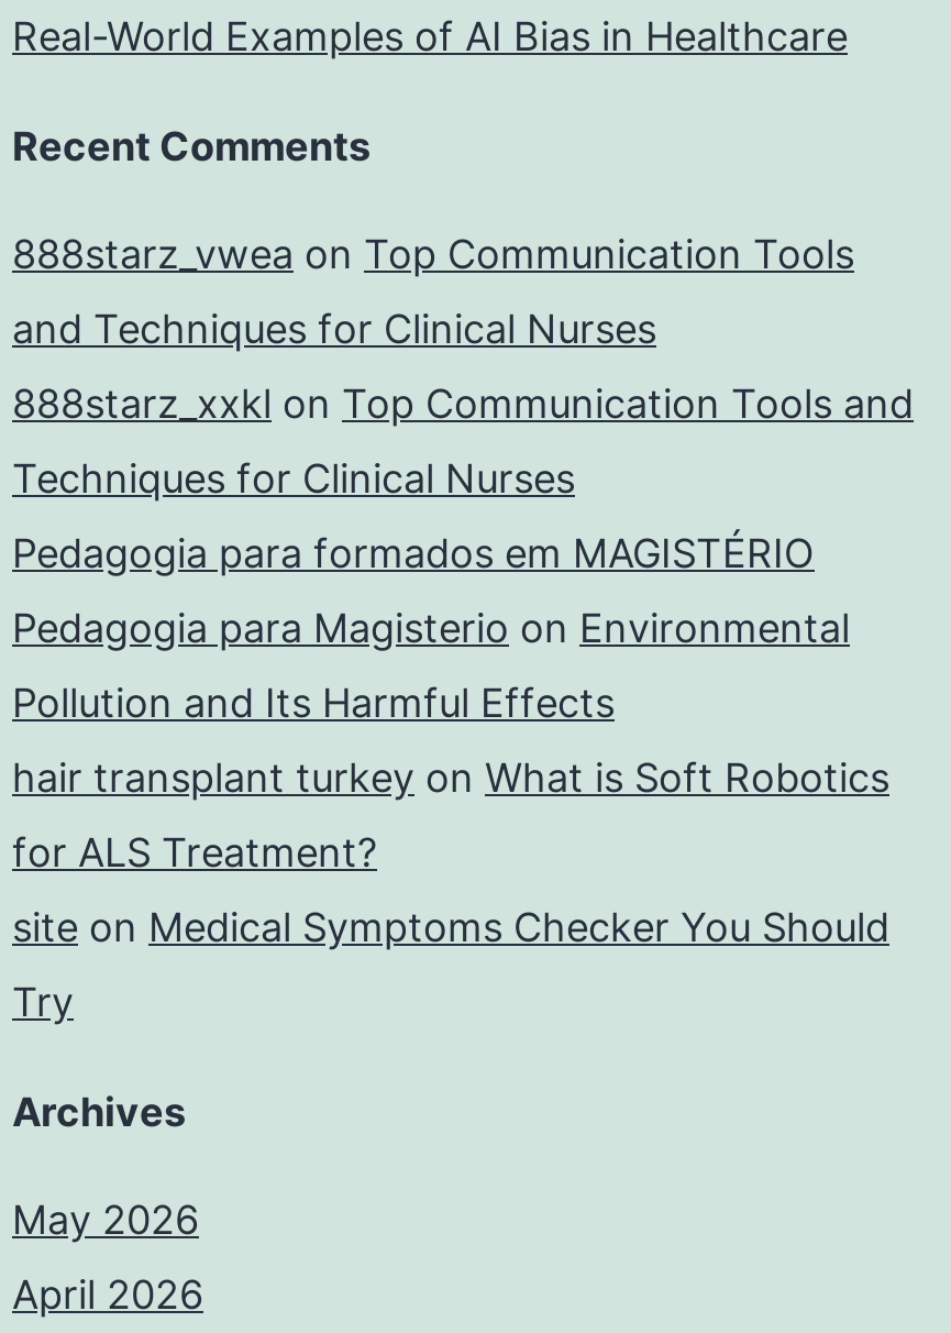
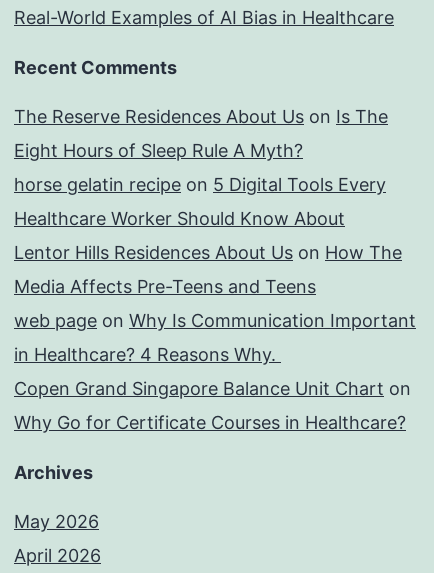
[12,231,914,1025] 888starz_vwea on Top Communication Tools | and Techniques for Clinical Nurses | 888starz_xxkl on Top Communication Tools and | Techniques for Clinical Nurses | Pedagogia para formados em MAGISTÉRIO | Pedagogia para Magisterio on Environmental | Pollution and Its Harmful Effects | hair transplant turkey on What is Soft Robotics | for ALS Treatment? | site on Medical Symptoms Checker You Should | Try -> [14,106,416,433] The Reserve Residences About Us on Is The | Eight Hours of Sleep Rule A Myth? | horse gelatin recipe on 5 Digital Tools Every | Healthcare Worker Should Know About | Lentor Hills Residences About Us on How The | Media Affects Pre-Teens and Teens | web page on Why Is Communication Important | in Healthcare? 4 Reasons Why. | Copen Grand Singapore Balance Unit Chart on | Why Go for Certificate Courses in Healthcare?

